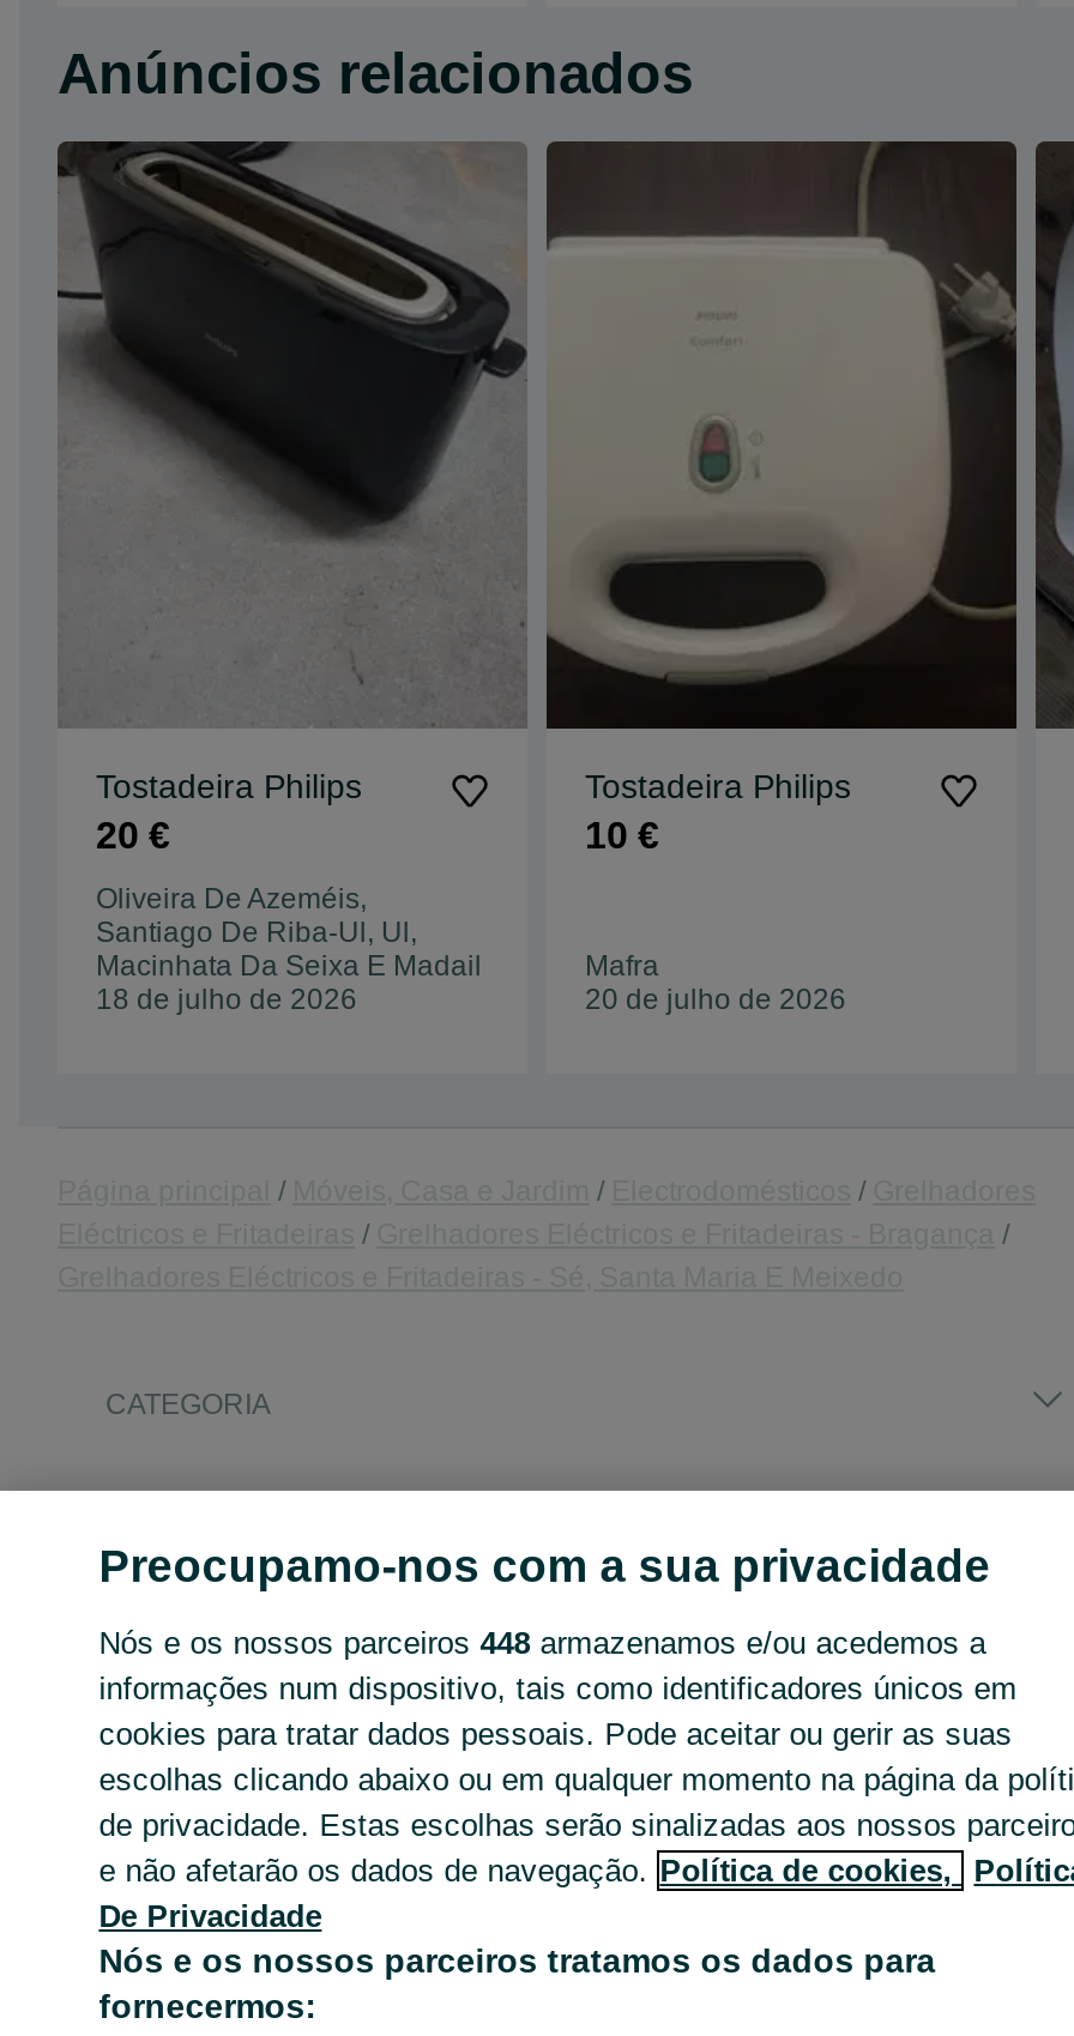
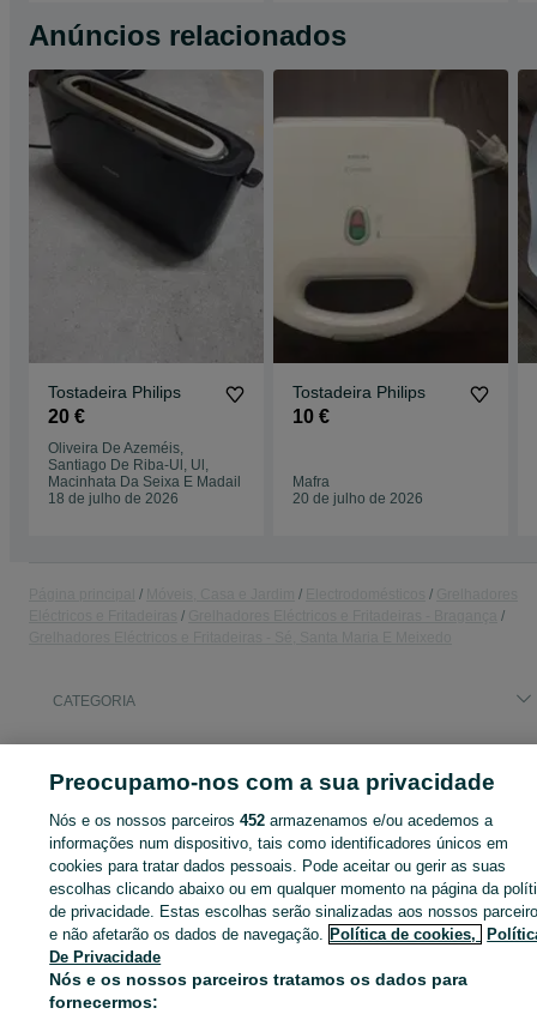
[99,1625,986,1661] Nós e os nossos parceiros 448 armazenamos e/ou acedemos a -> [49,811,493,829] Nós e os nossos parceiros 452 armazenamos e/ou acedemos a

